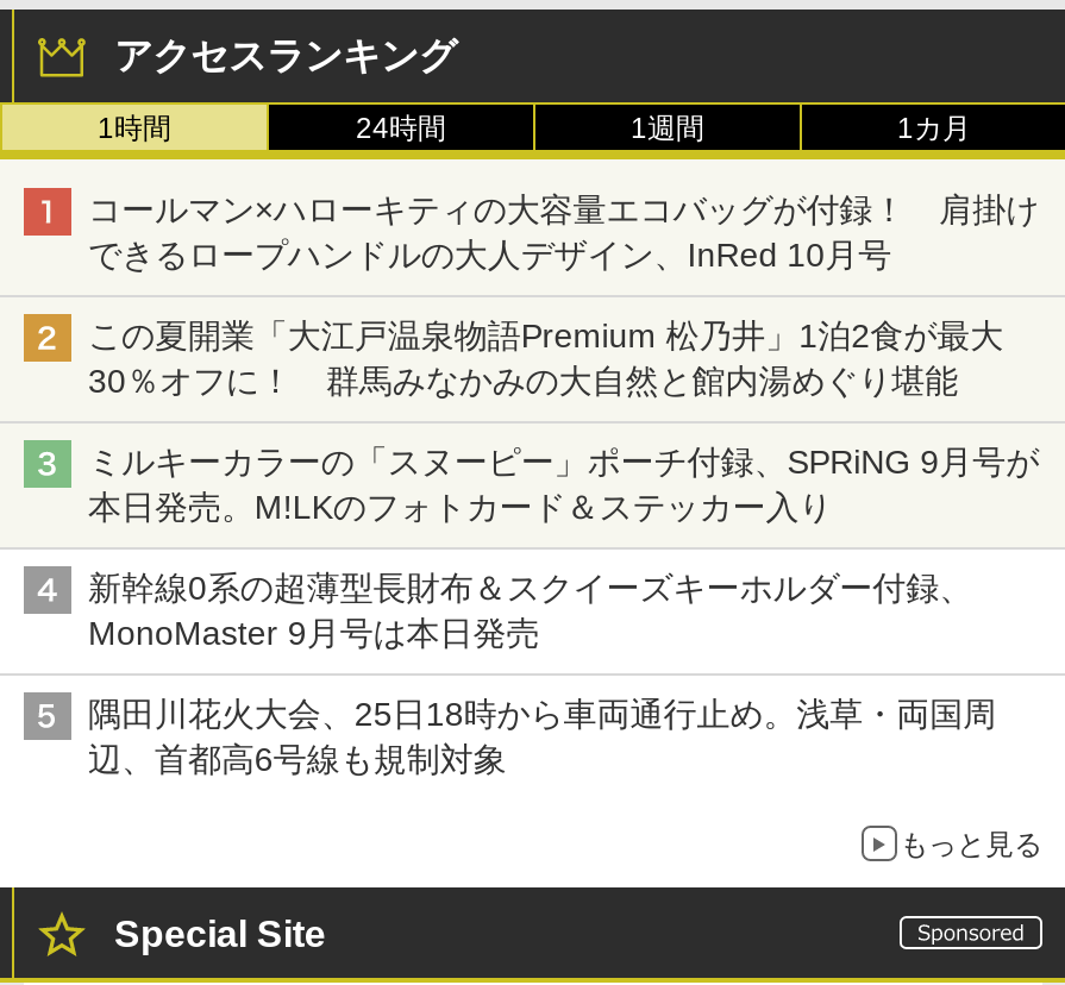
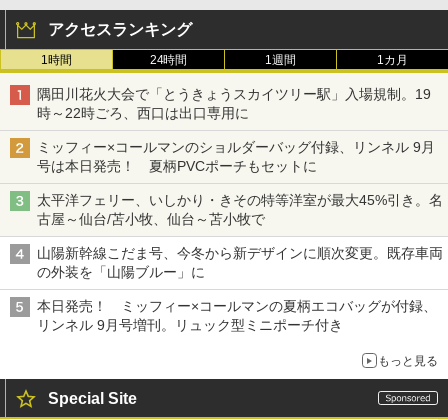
[88,190,1039,273] コールマン×ハローキティの大容量エコバッグが付録！ 肩掛け | できるロープハンドルの大人デザイン、InRed 10月号 -> [37,86,431,121] 隅田川花火大会で「とうきょうスカイツリー駅」入場規制。19 | 時～22時ごろ、西口は出口専用に
[88,316,1003,399] この夏開業「大江戸温泉物語Premium 松乃井」1泊2食が最大 | 30％オフに！ 群馬みなかみの大自然と館内湯めぐり堪能 -> [37,139,435,174] ミッフィー×コールマンのショルダーバッグ付録、リンネル 9月 | 号は本日発売！ 夏柄PVCポーチもセットに
[88,442,1039,525] ミルキーカラーの「スヌーピー」ポーチ付録、SPRiNG 9月号が | 本日発売。M!LKのフォトカード＆ステッカー入り -> [37,192,443,227] 太平洋フェリー、いしかり・きその特等洋室が最大45%引き。名 | 古屋～仙台/苫小牧、仙台～苫小牧で
[88,568,972,651] 新幹線0系の超薄型長財布＆スクイーズキーホルダー付録、 | MonoMaster 9月号は本日発売 -> [37,245,443,280] 山陽新幹線こだま号、今冬から新デザインに順次変更。既存車両 | の外装を「山陽ブルー」に
[88,694,996,777] 隅田川花火大会、25日18時から車両通行止め。浅草・両国周 | 辺、首都高6号線も規制対象 -> [37,298,437,333] 本日発売！ ミッフィー×コールマンの夏柄エコバッグが付録、 | リンネル 9月号増刊。リュック型ミニポーチ付き

